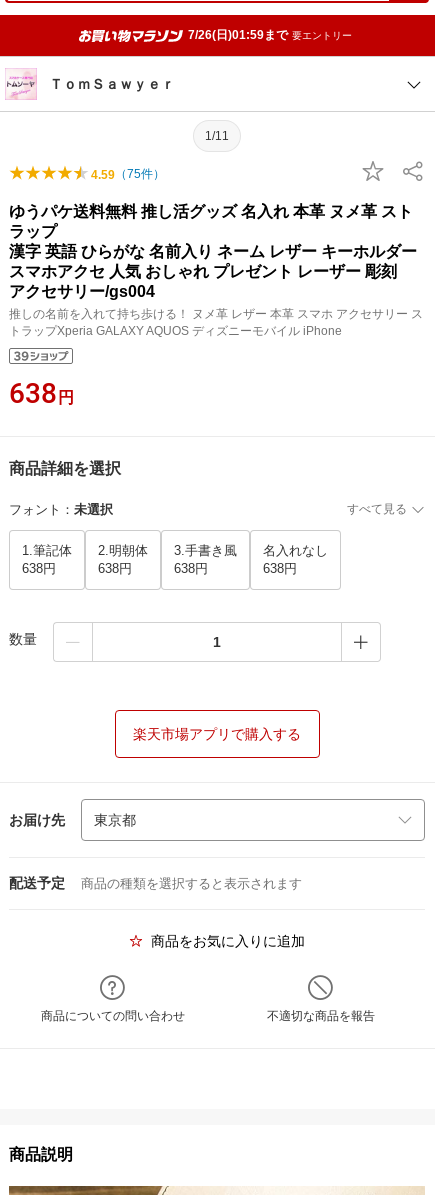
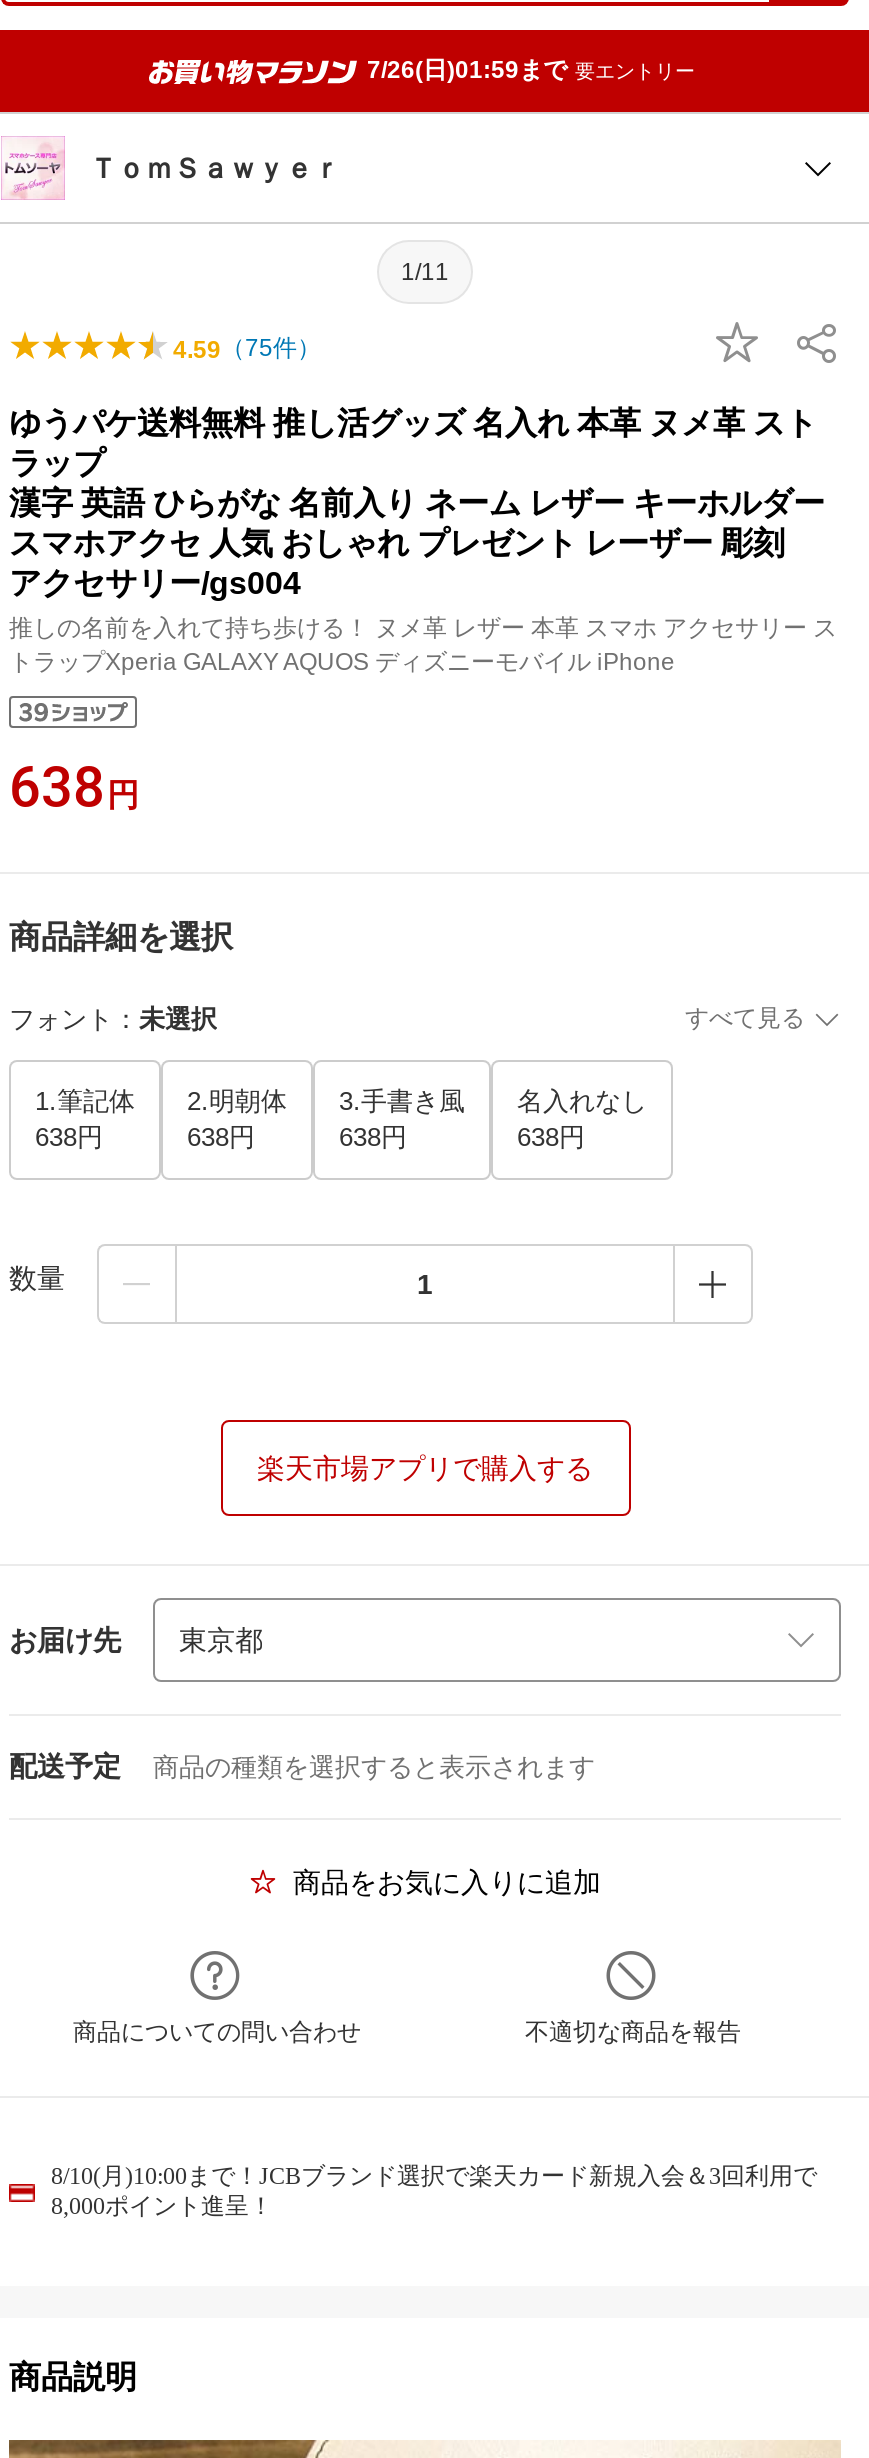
none -> [51,2162,817,2220] 8/10(月)10:00まで！JCBブランド選択で楽天カード新規入会＆3回利用で | 8,000ポイント進呈！

